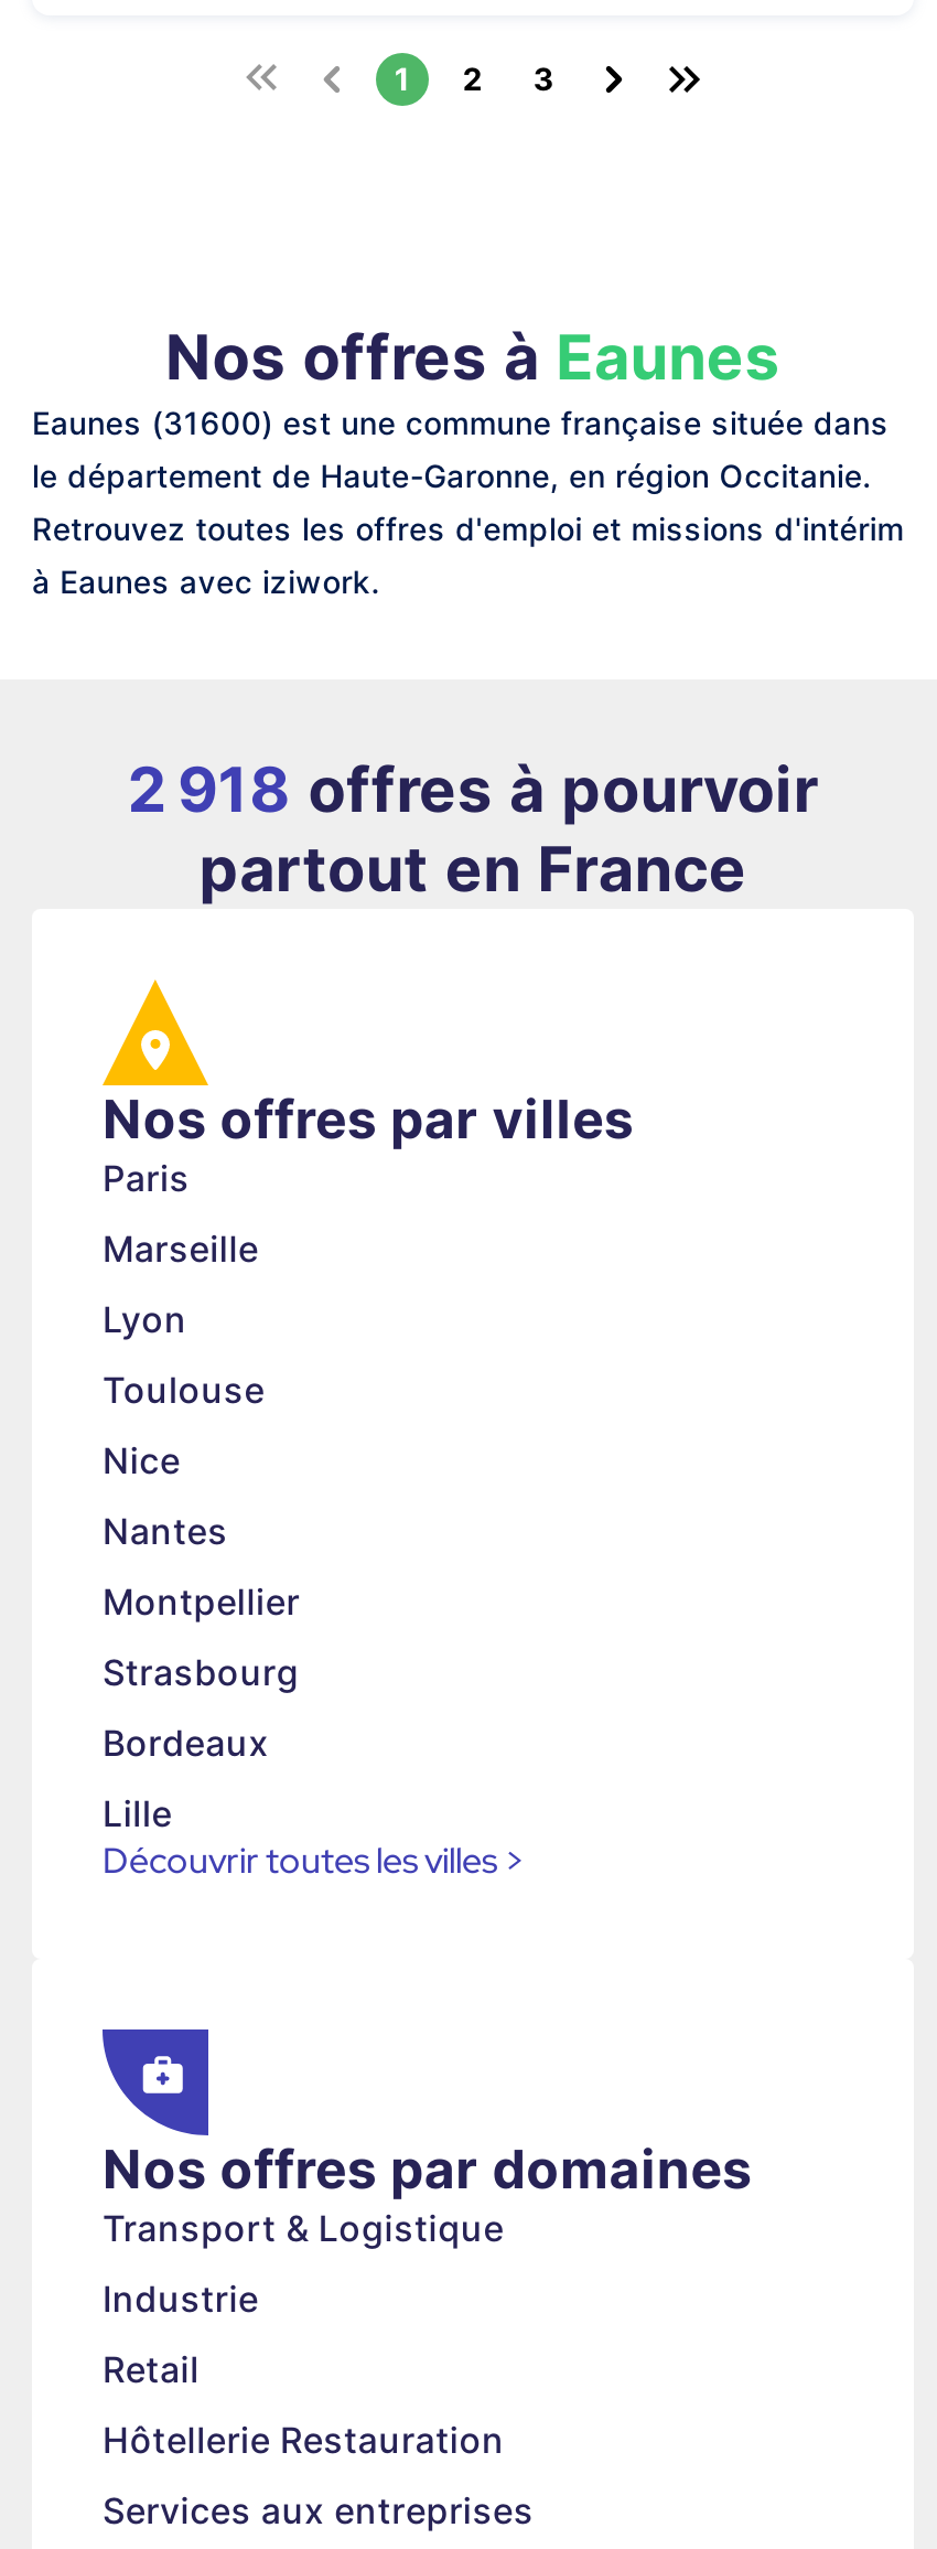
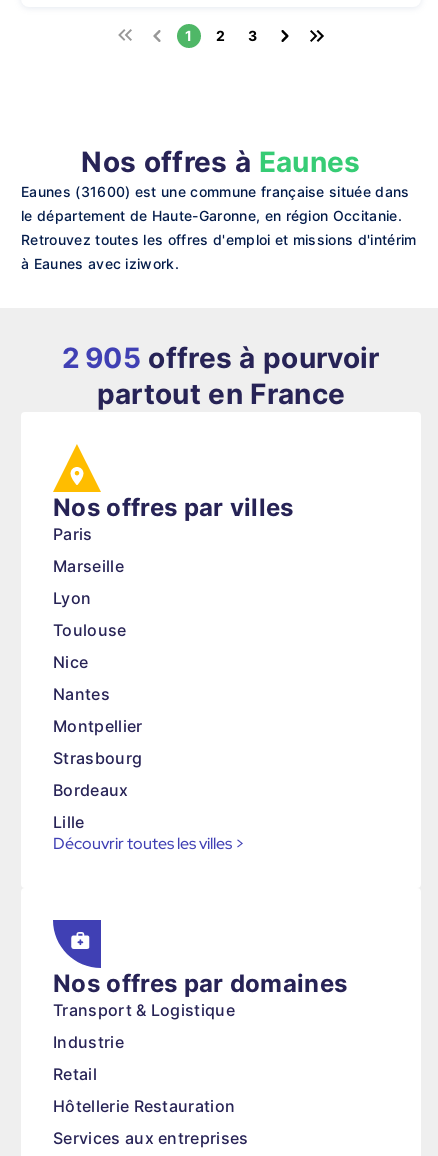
[127,752,818,827] 2 918 offres à pourvoir -> [62,341,380,375] 2 905 offres à pourvoir

